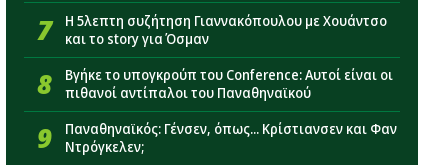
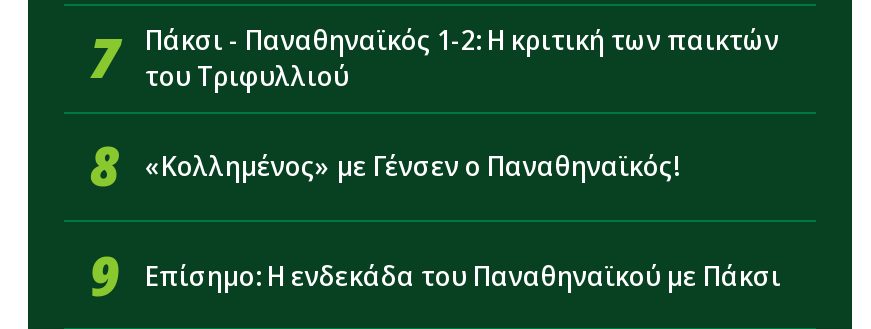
[64,12,386,48] Η 5λεπτη συζήτηση Γιαννακόπουλου με Χουάντσο | και το story για Όσμαν -> [145,23,779,95] Πάκσι - Παναθηναϊκός 1-2: Η κριτική των παικτών | του Τριφυλλιού
[64,66,392,102] Βγήκε το υπογκρούπ του Conference: Αυτοί είναι οι | πιθανοί αντίπαλοι του Παναθηναϊκού -> [145,149,681,185] «Κολλημένος» με Γένσεν ο Παναθηναϊκός!
[64,120,396,156] Παναθηναϊκός: Γένσεν, όπως... Κρίστιανσεν και Φαν | Ντρόγκελεν; -> [145,257,781,293] Επίσημο: Η ενδεκάδα του Παναθηναϊκού με Πάκσι

